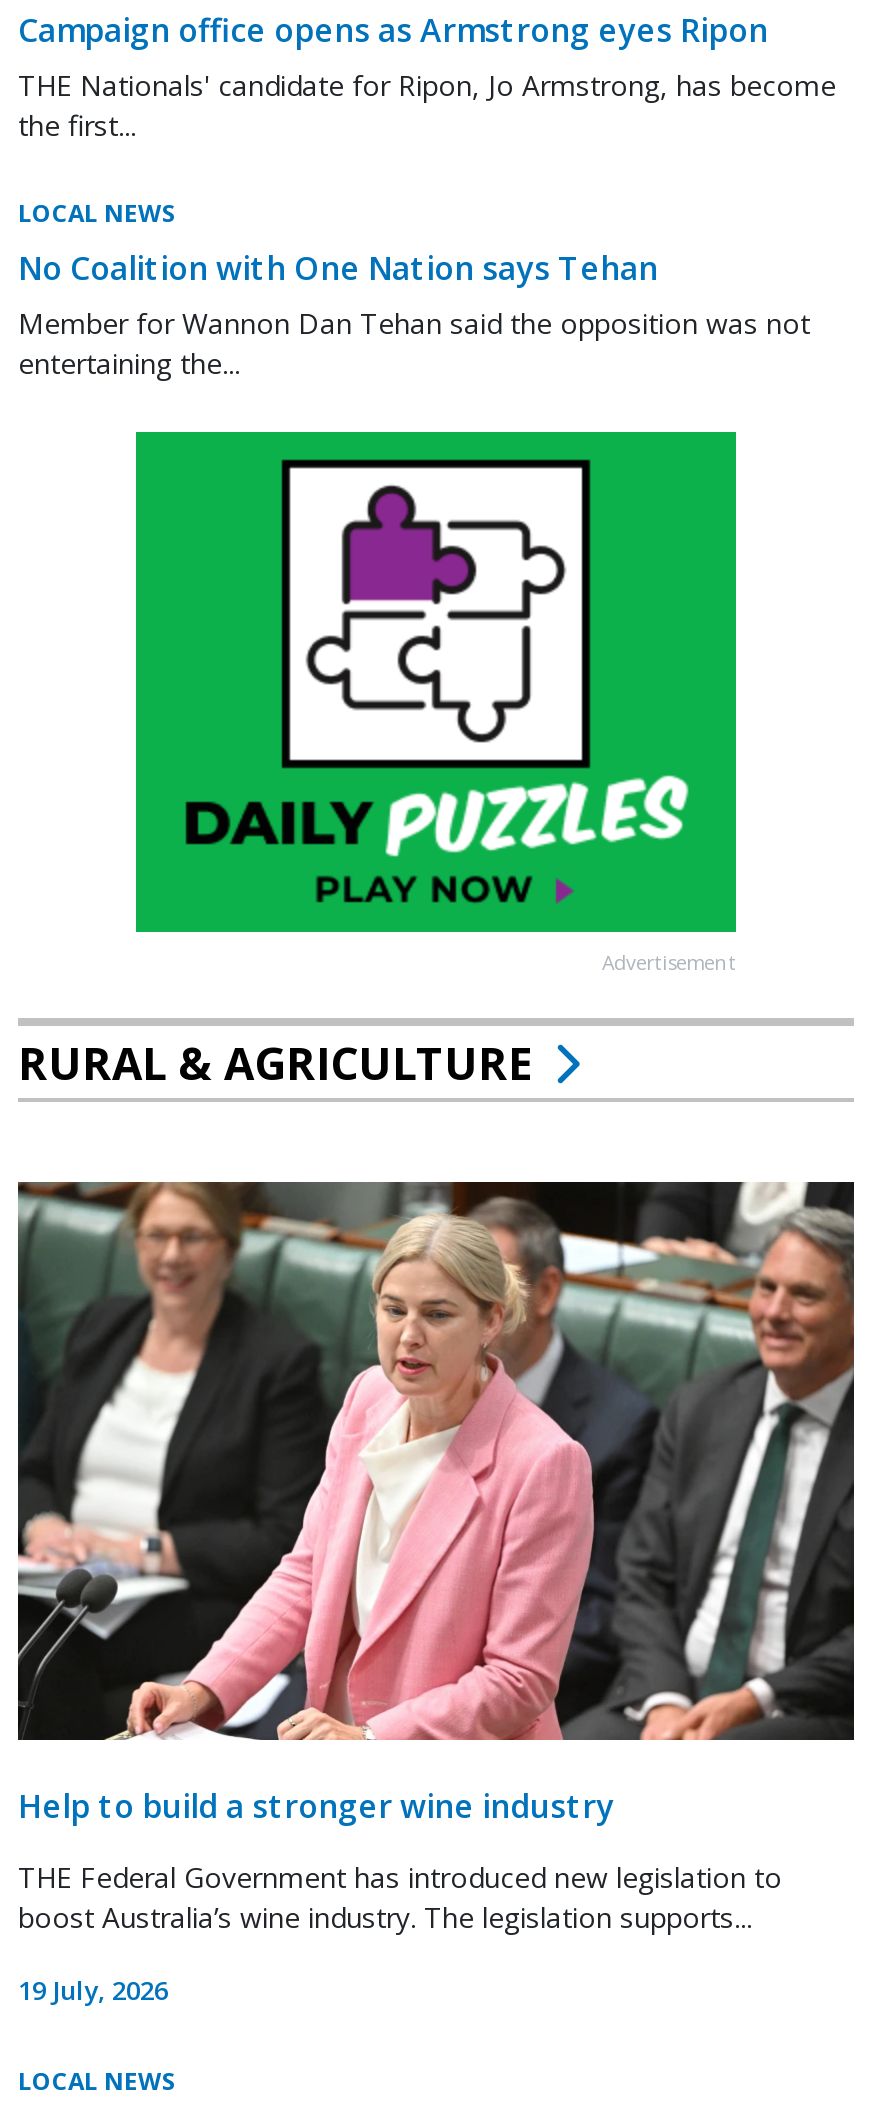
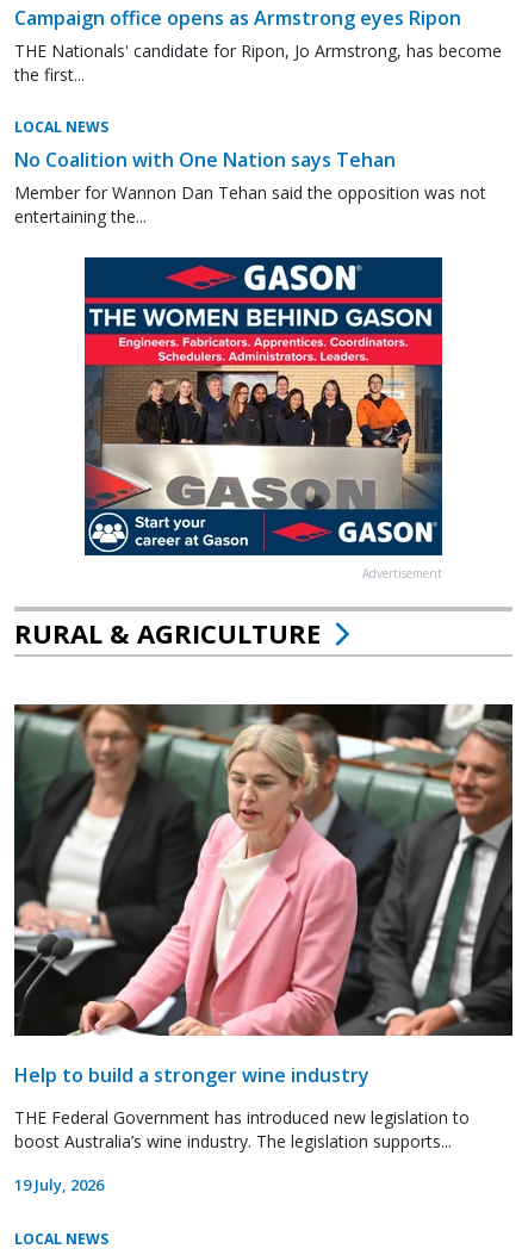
[134,430,738,934] [image] -> [83,256,443,557] [image]

